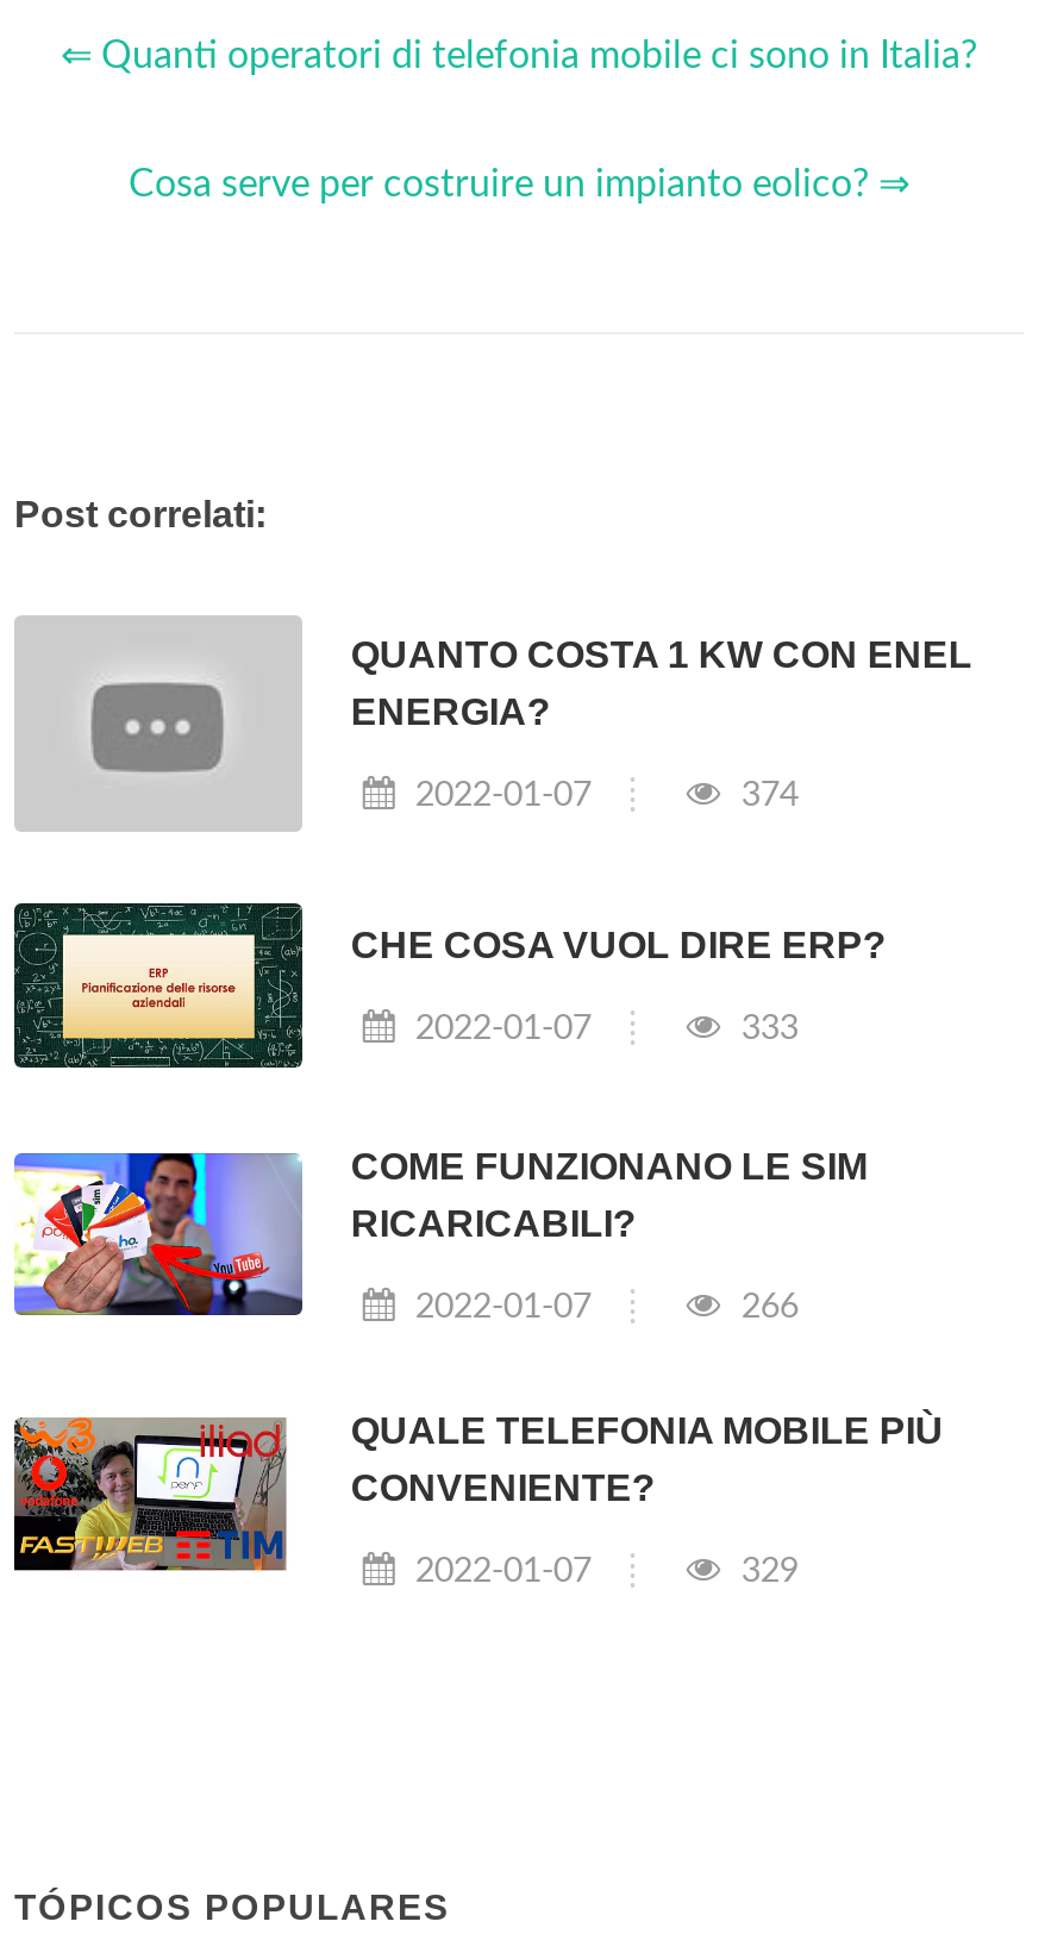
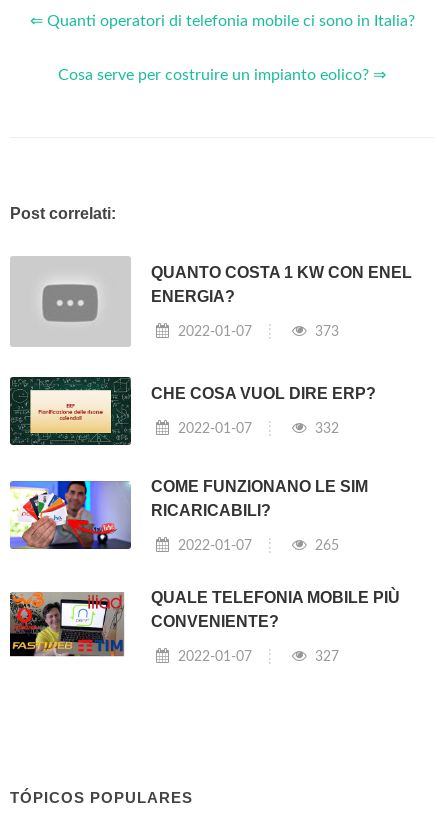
[732,778,798,814] 374 -> [311,324,339,339] 373
[732,1010,798,1046] 333 -> [311,421,339,436] 332
[732,1288,798,1323] 266 -> [311,538,339,553] 265
[732,1552,798,1587] 329 -> [311,649,339,664] 327

